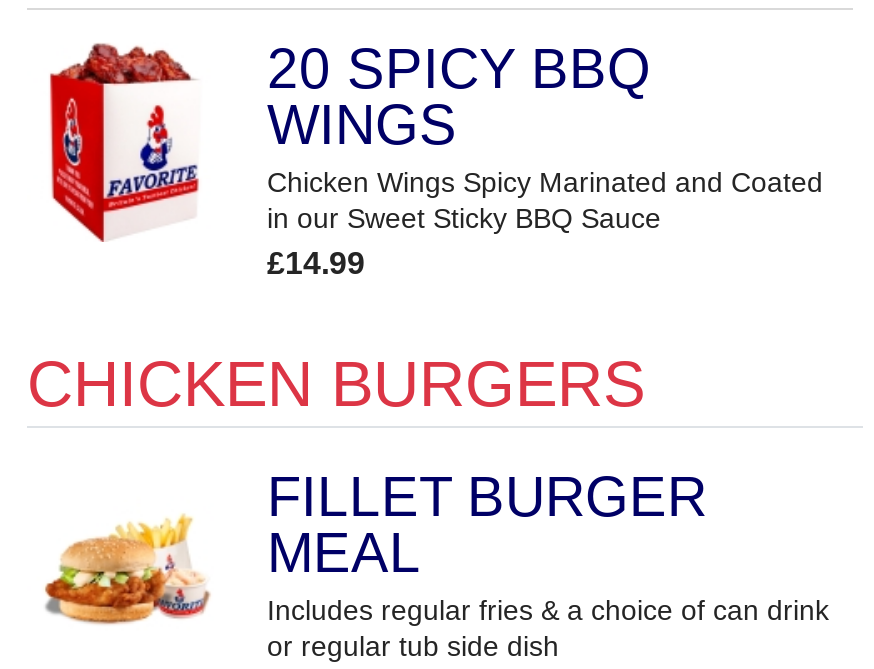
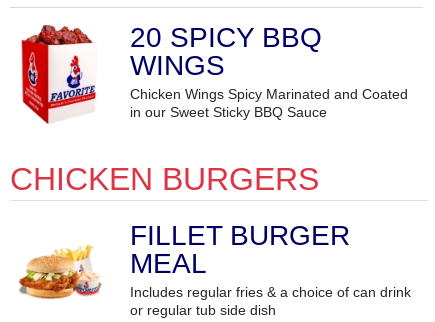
[267,245,365,279] £14.99 -> none

